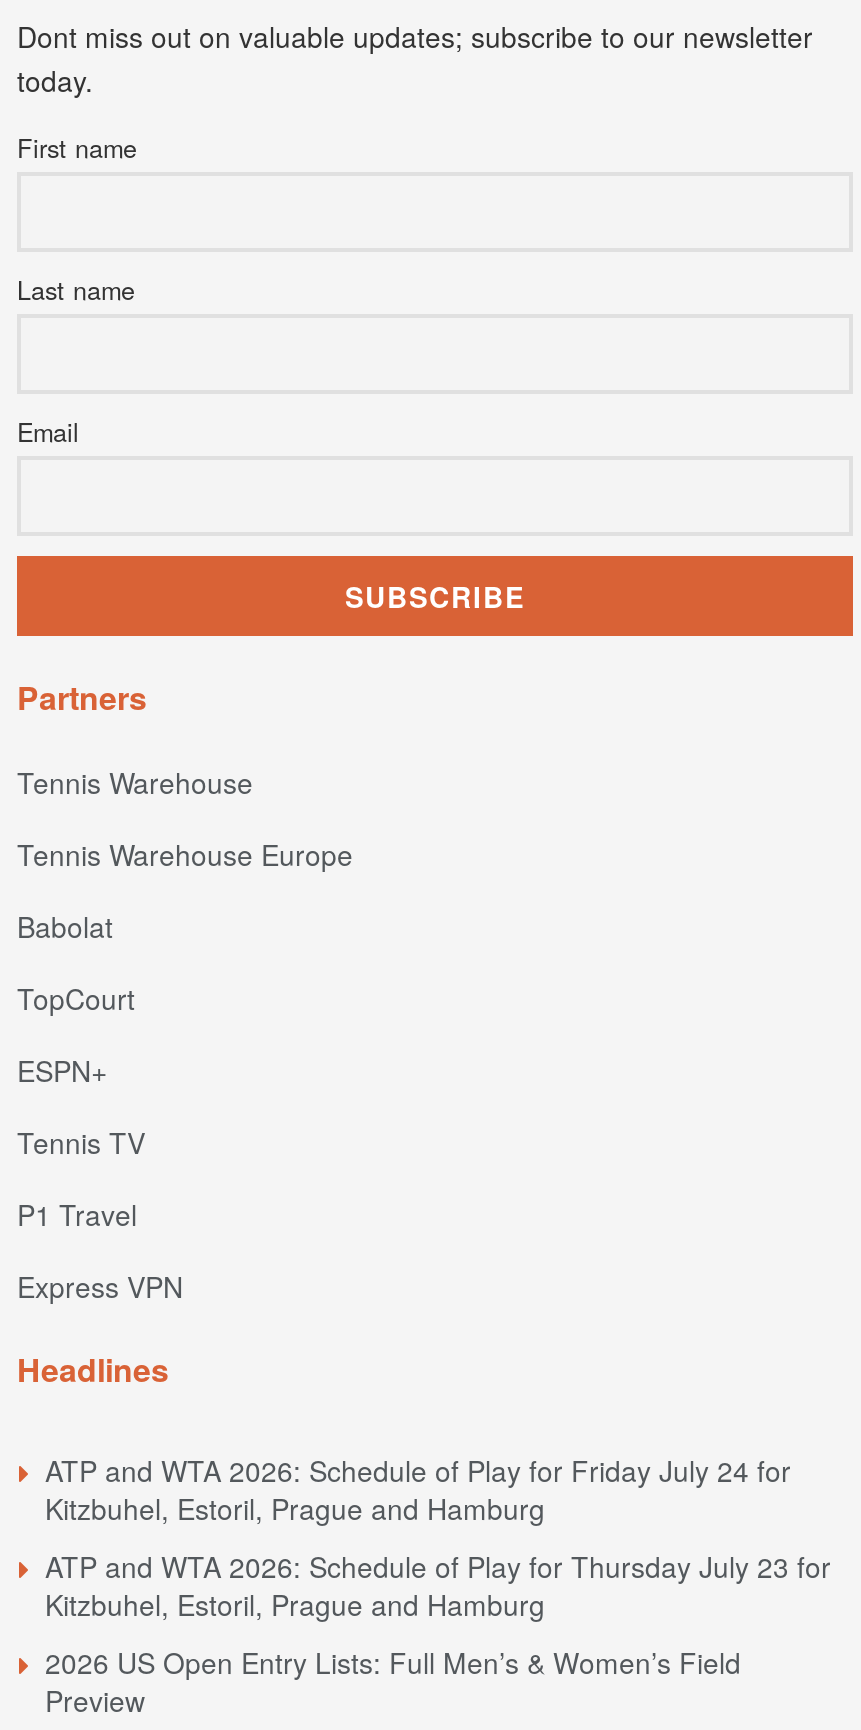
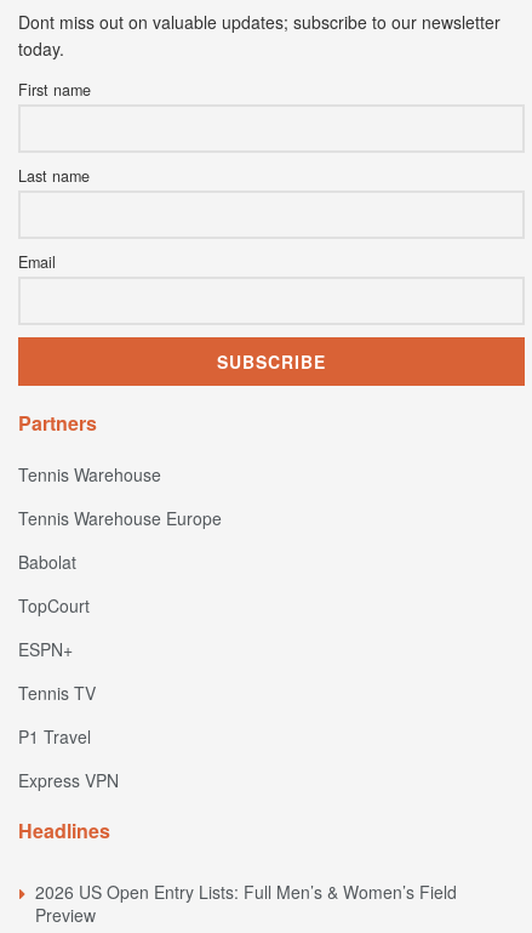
[45,1449,831,1623] ATP and WTA 2026: Schedule of Play for Friday July 24 for | Kitzbuhel, Estoril, Prague and Hamburg | ATP and WTA 2026: Schedule of Play for Thursday July 23 for | Kitzbuhel, Estoril, Prague and Hamburg -> none

